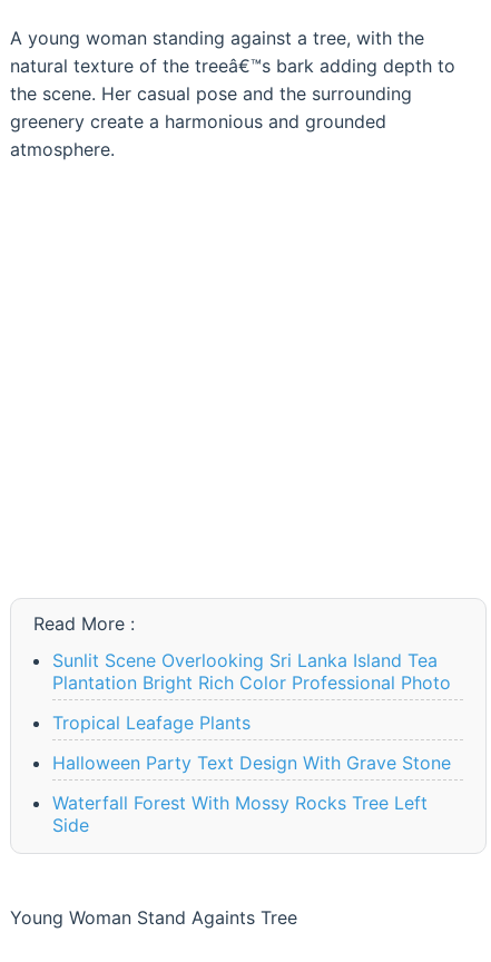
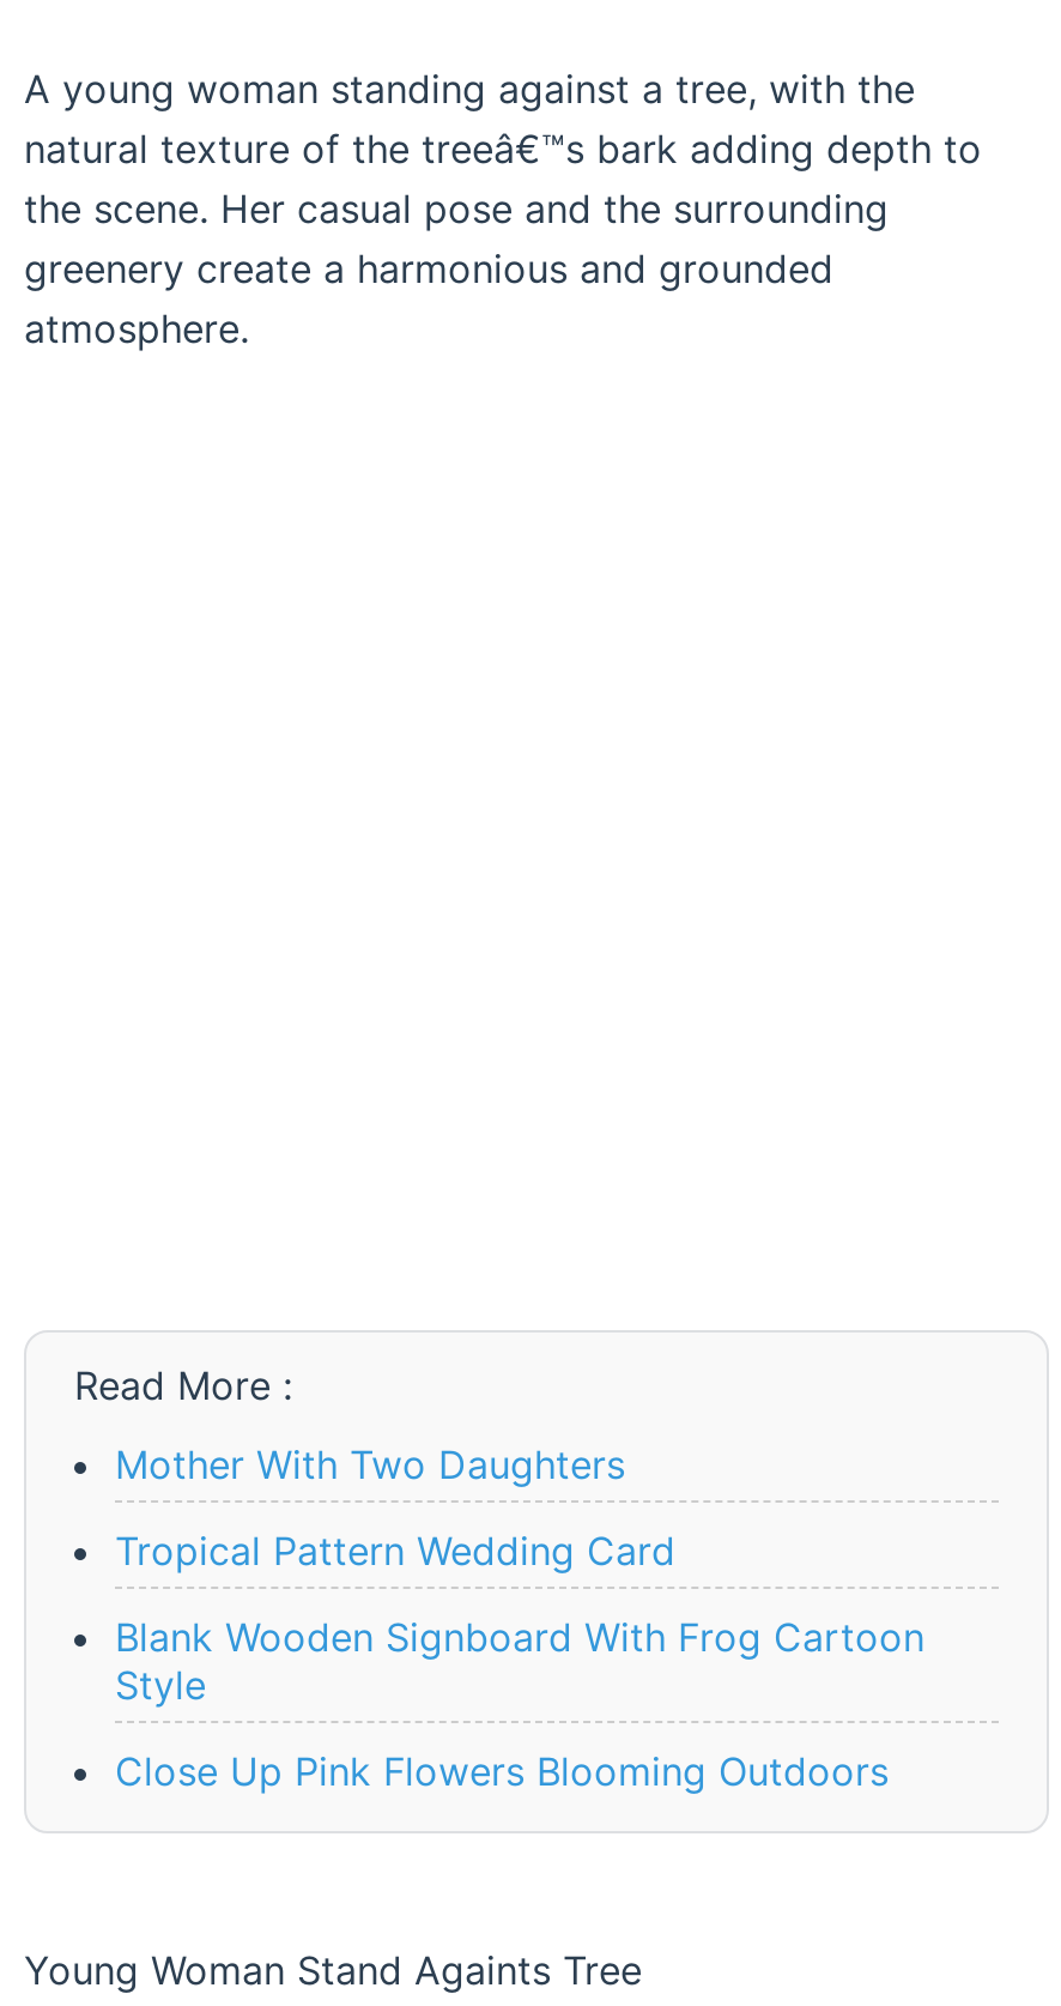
[52,649,451,693] Sunlit Scene Overlooking Sri Lanka Island Tea | Plantation Bright Rich Color Professional Photo -> [115,1439,625,1487] Mother With Two Daughters
[52,711,251,733] Tropical Leafage Plants -> [115,1525,675,1573] Tropical Pattern Wedding Card
[52,751,451,773] Halloween Party Text Design With Grave Stone -> [115,1612,924,1708] Blank Wooden Signboard With Frog Cartoon | Style
[52,791,428,836] Waterfall Forest With Mossy Rocks Tree Left | Side -> [115,1746,889,1794] Close Up Pink Flowers Blooming Outdoors

